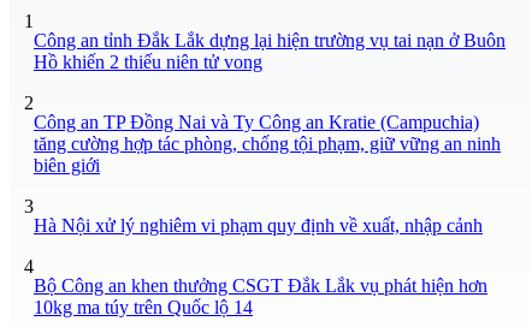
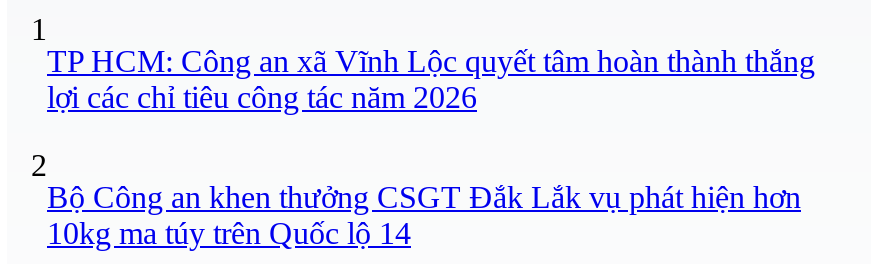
[34,30,506,72] Công an tỉnh Đắk Lắk dựng lại hiện trường vụ tai nạn ở Buôn | Hồ khiến 2 thiếu niên tử vong -> [47,45,815,115] TP HCM: Công an xã Vĩnh Lộc quyết tâm hoàn thành thắng | lợi các chỉ tiêu công tác năm 2026
[24,112,501,276] Công an TP Đồng Nai và Ty Công an Kratie (Campuchia) | tăng cường hợp tác phòng, chống tội phạm, giữ vững an ninh | biên giới | 3 | Hà Nội xử lý nghiêm vi phạm quy định về xuất, nhập cảnh | 4 -> none

